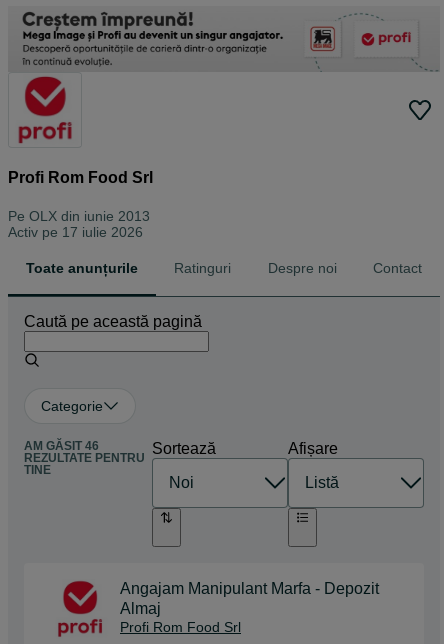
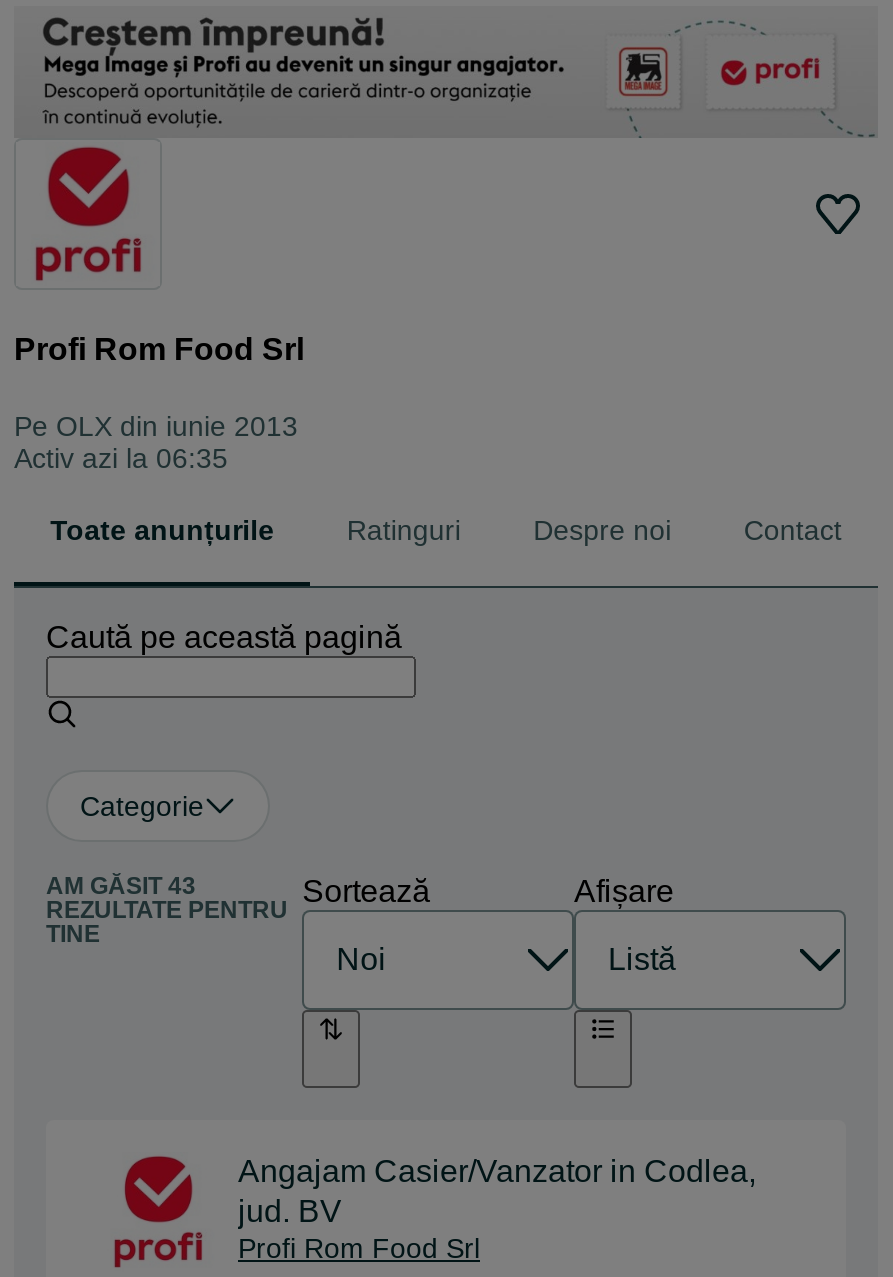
[8,224,143,240] Activ pe 17 iulie 2026 -> [14,442,228,474] Activ azi la 06:35
[24,439,99,453] AM GĂSIT 46 -> [46,872,196,900] AM GĂSIT 43
[120,580,379,617] Angajam Manipulant Marfa - Depozit | Almaj -> [238,1153,756,1227] Angajam Casier/Vanzator in Codlea, | jud. BV

